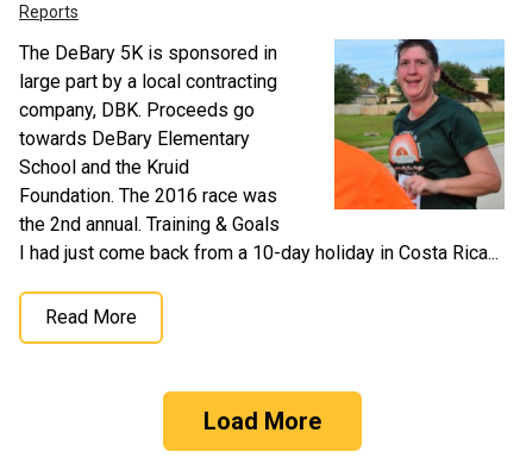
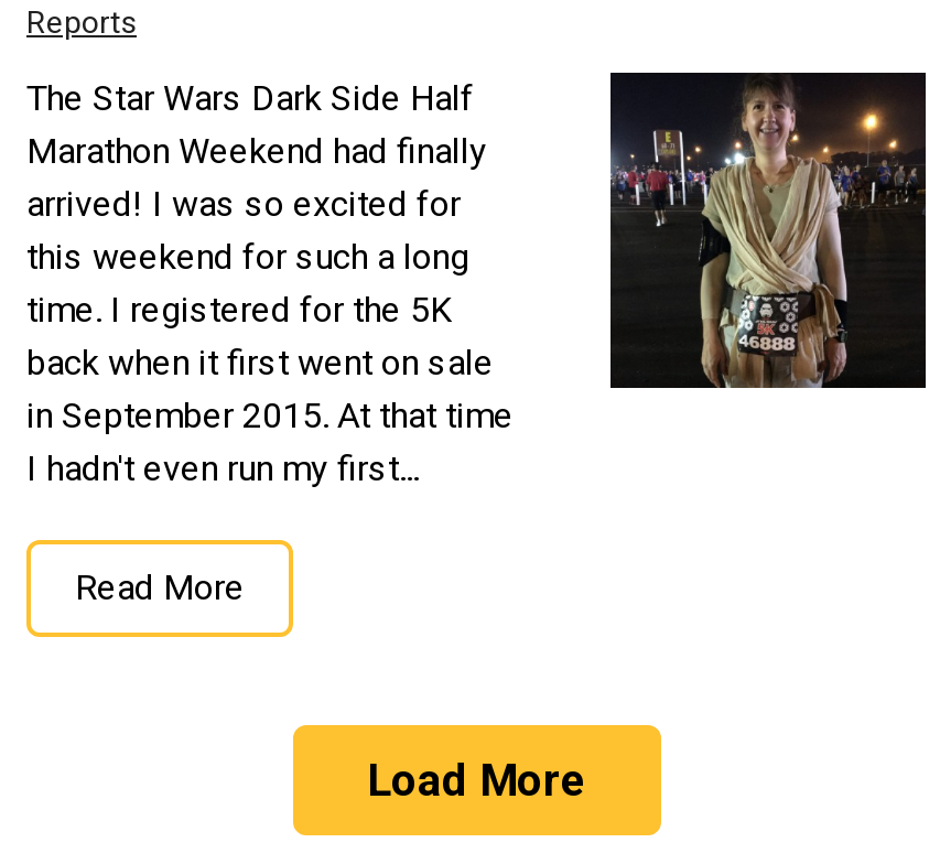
[19,42,499,265] The DeBary 5K is sponsored in | large part by a local contracting | company, DBK. Proceeds go | towards DeBary Elementary | School and the Kruid | Foundation. The 2016 race was | the 2nd annual. Training & Goals | I had just come back from a 10-day holiday in Costa Rica... -> [26,78,514,490] The Star Wars Dark Side Half | Marathon Weekend had finally | arrived! I was so excited for | this weekend for such a long | time. I registered for the 5K | back when it first went on sale | in September 2015. At that time | I hadn't even run my first...
[333,38,506,211] [image] -> [608,71,928,390] [image]

